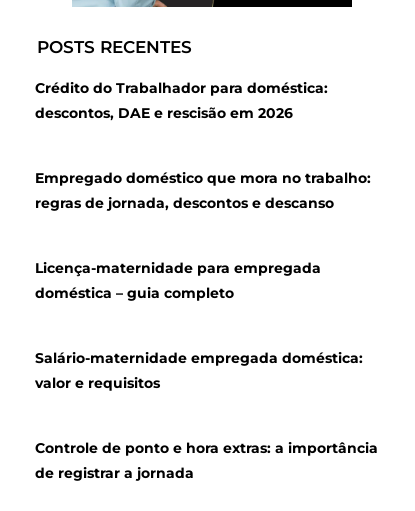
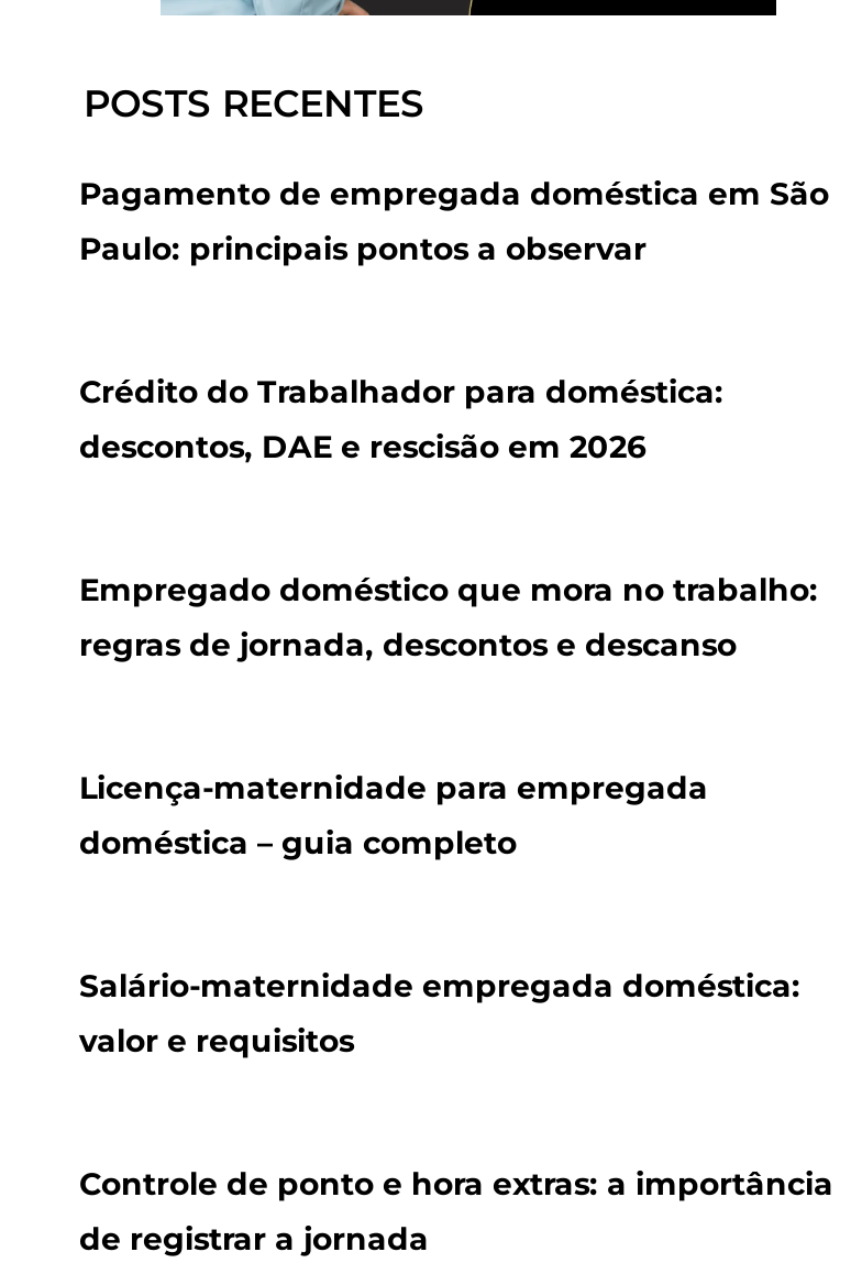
none -> [79,174,829,269] Pagamento de empregada doméstica em São | Paulo: principais pontos a observar

